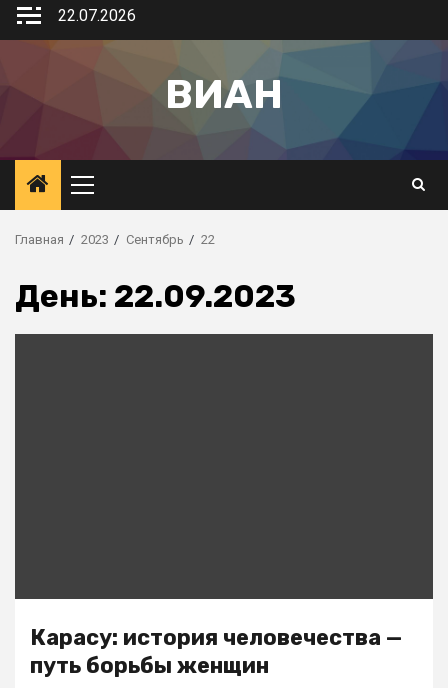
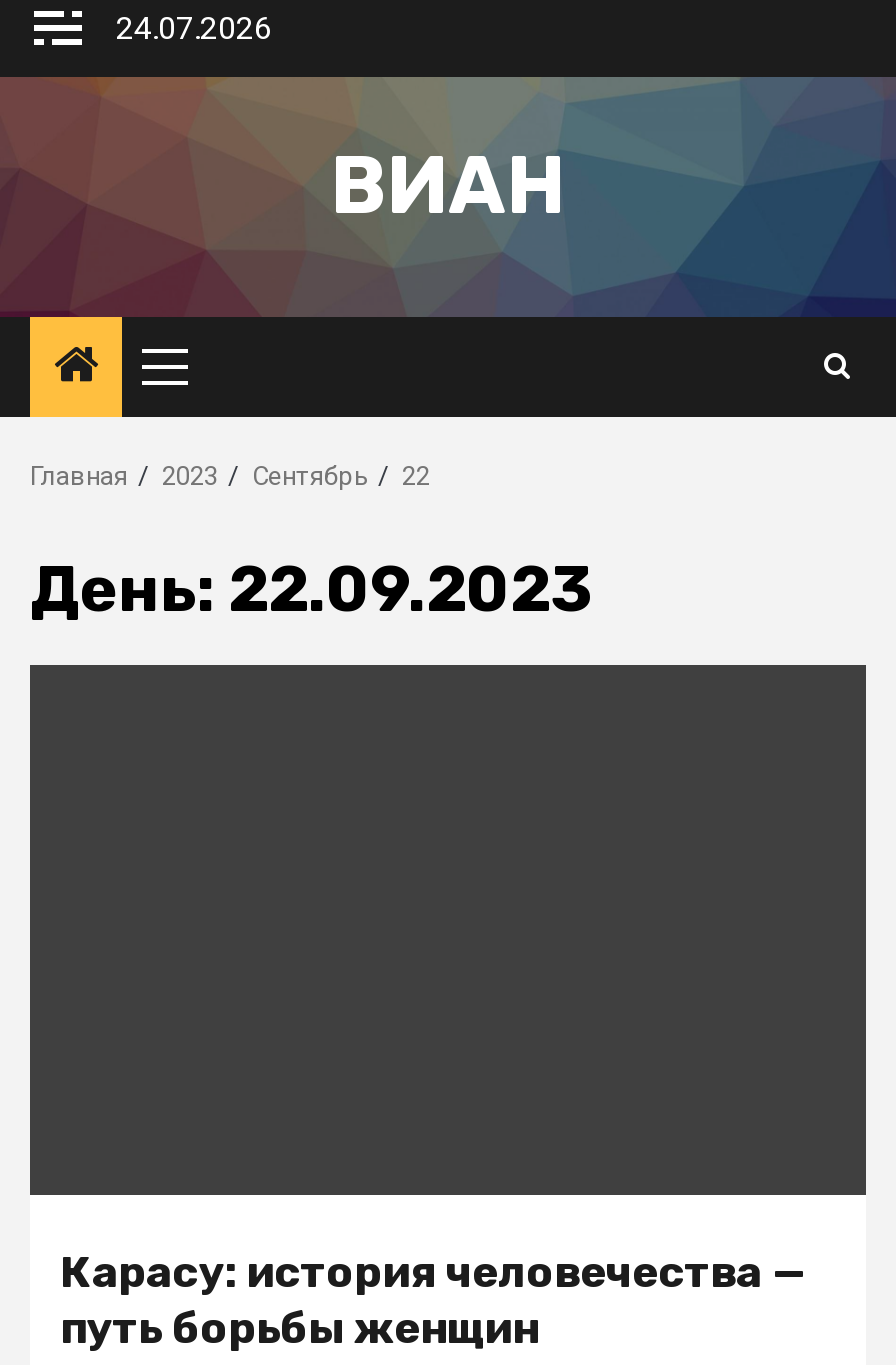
[58,6,136,25] 22.07.2026 -> [116,9,272,47] 24.07.2026

